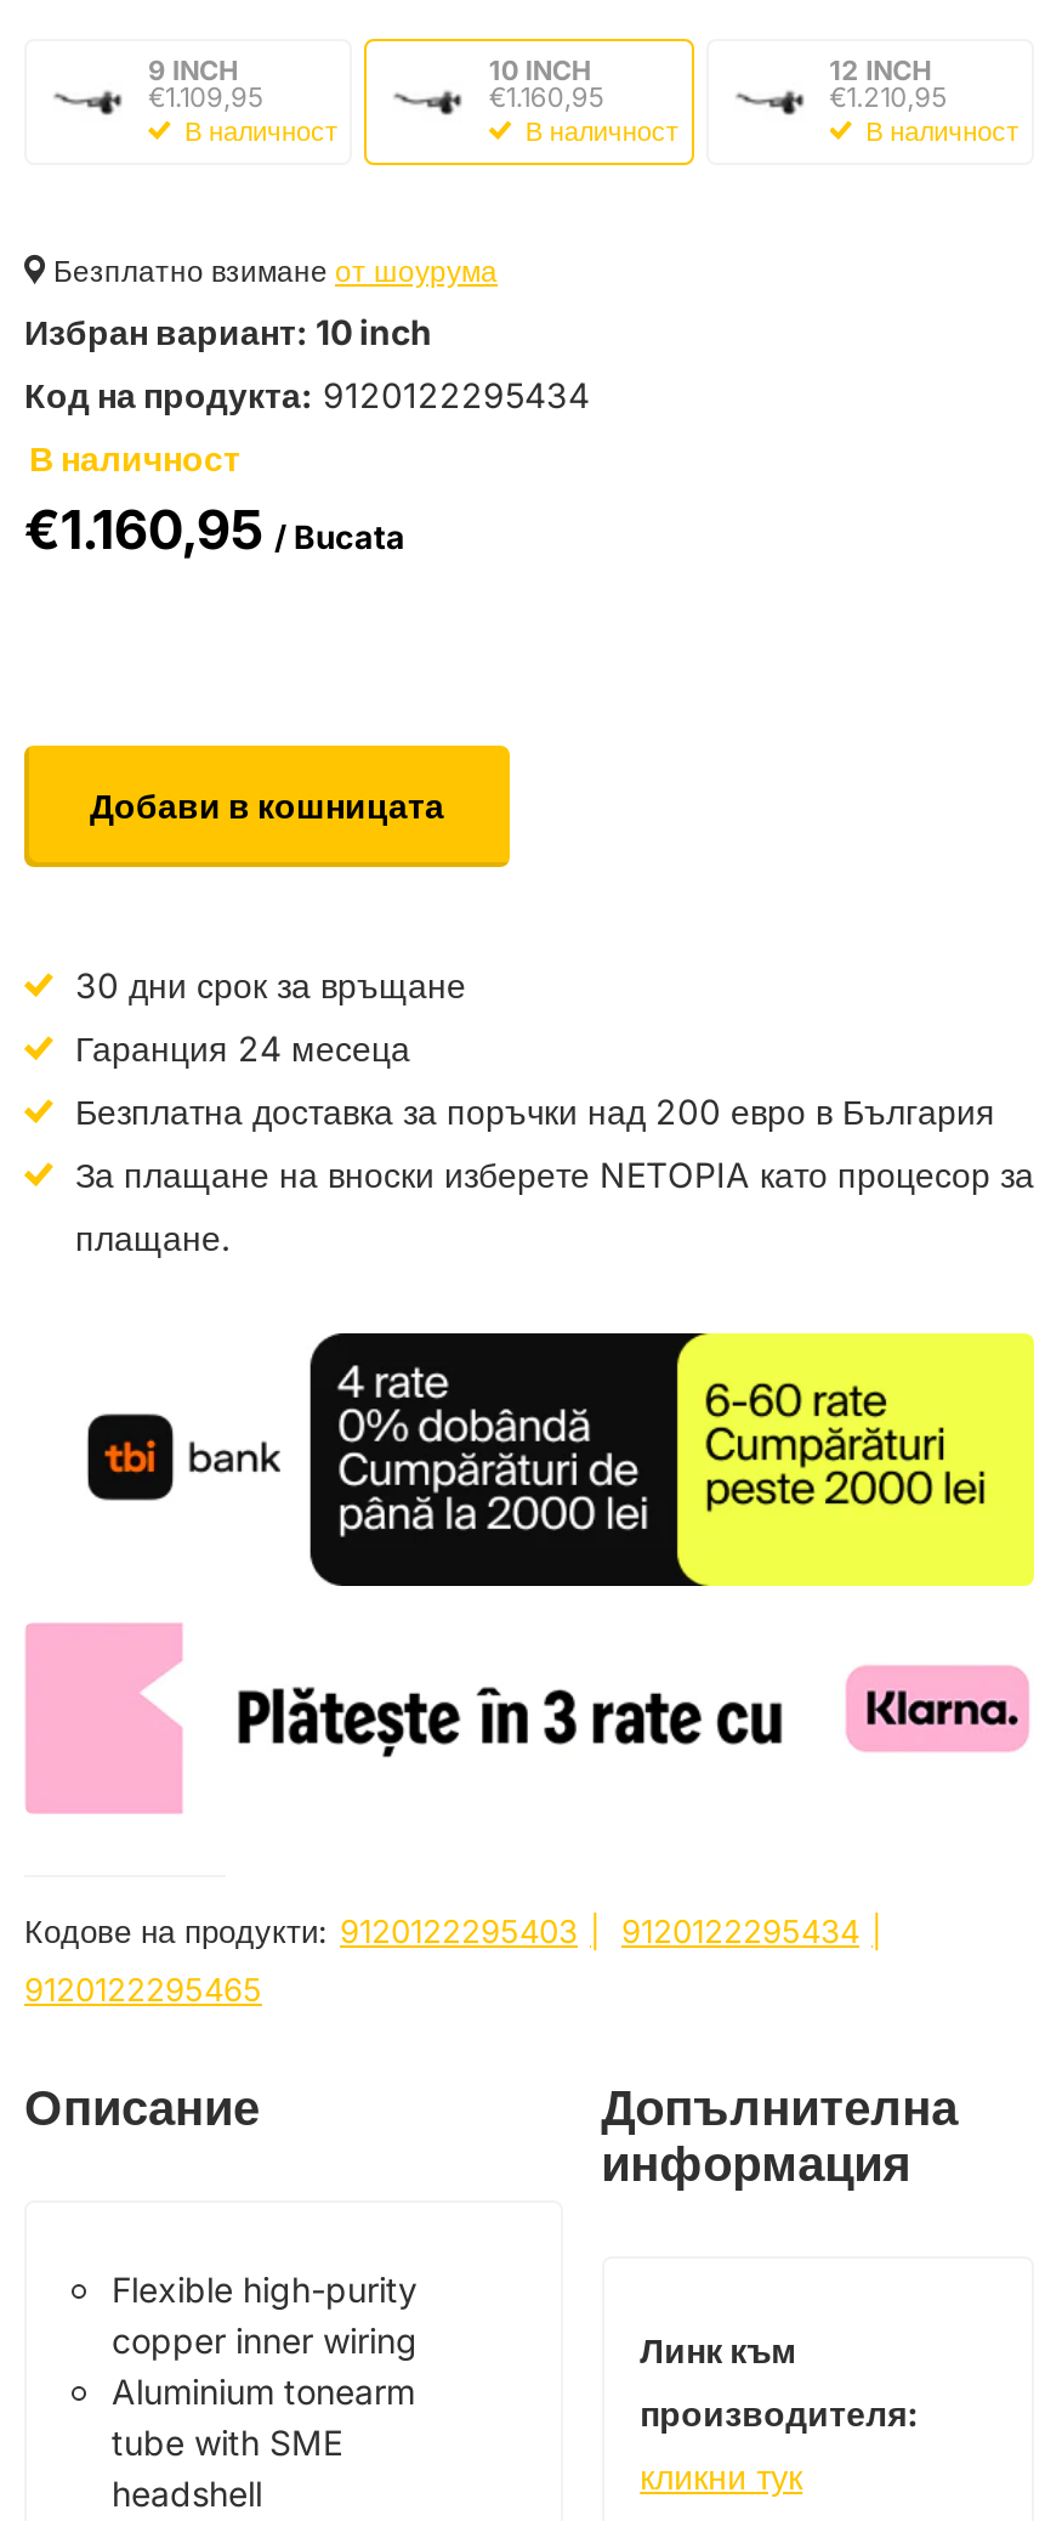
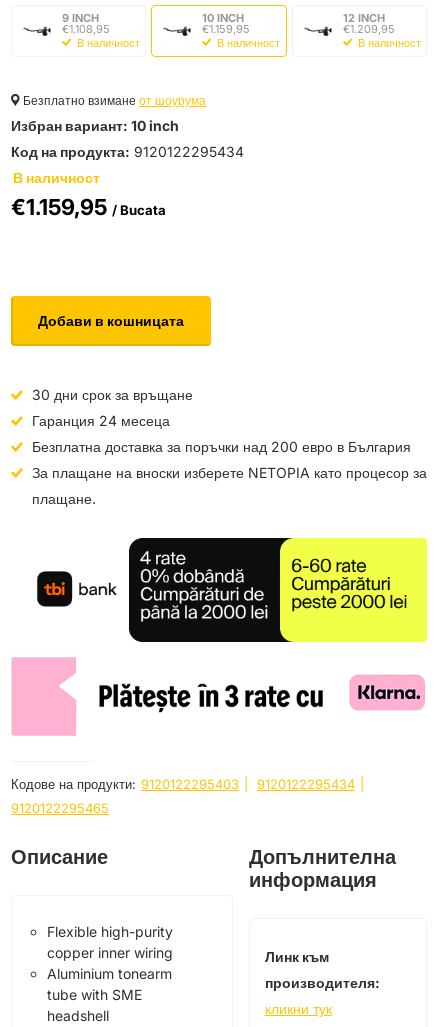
[148,80,265,114] €1.109,95 -> [62,22,110,36] €1.108,95
[489,80,605,114] €1.160,95 -> [202,22,250,36] €1.159,95
[829,80,948,114] €1.210,95 -> [343,22,395,36] €1.209,95
[24,498,405,561] €1.160,95 / Bucata -> [11,194,166,220] €1.159,95 / Bucata

